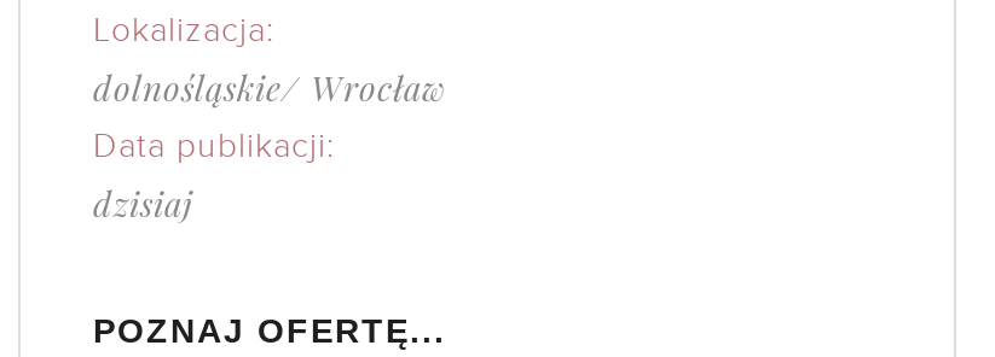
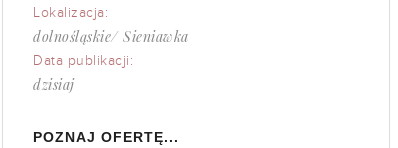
[93,65,447,111] dolnośląskie/ Wrocław -> [33,27,188,46] dolnośląskie/ Sieniawka

